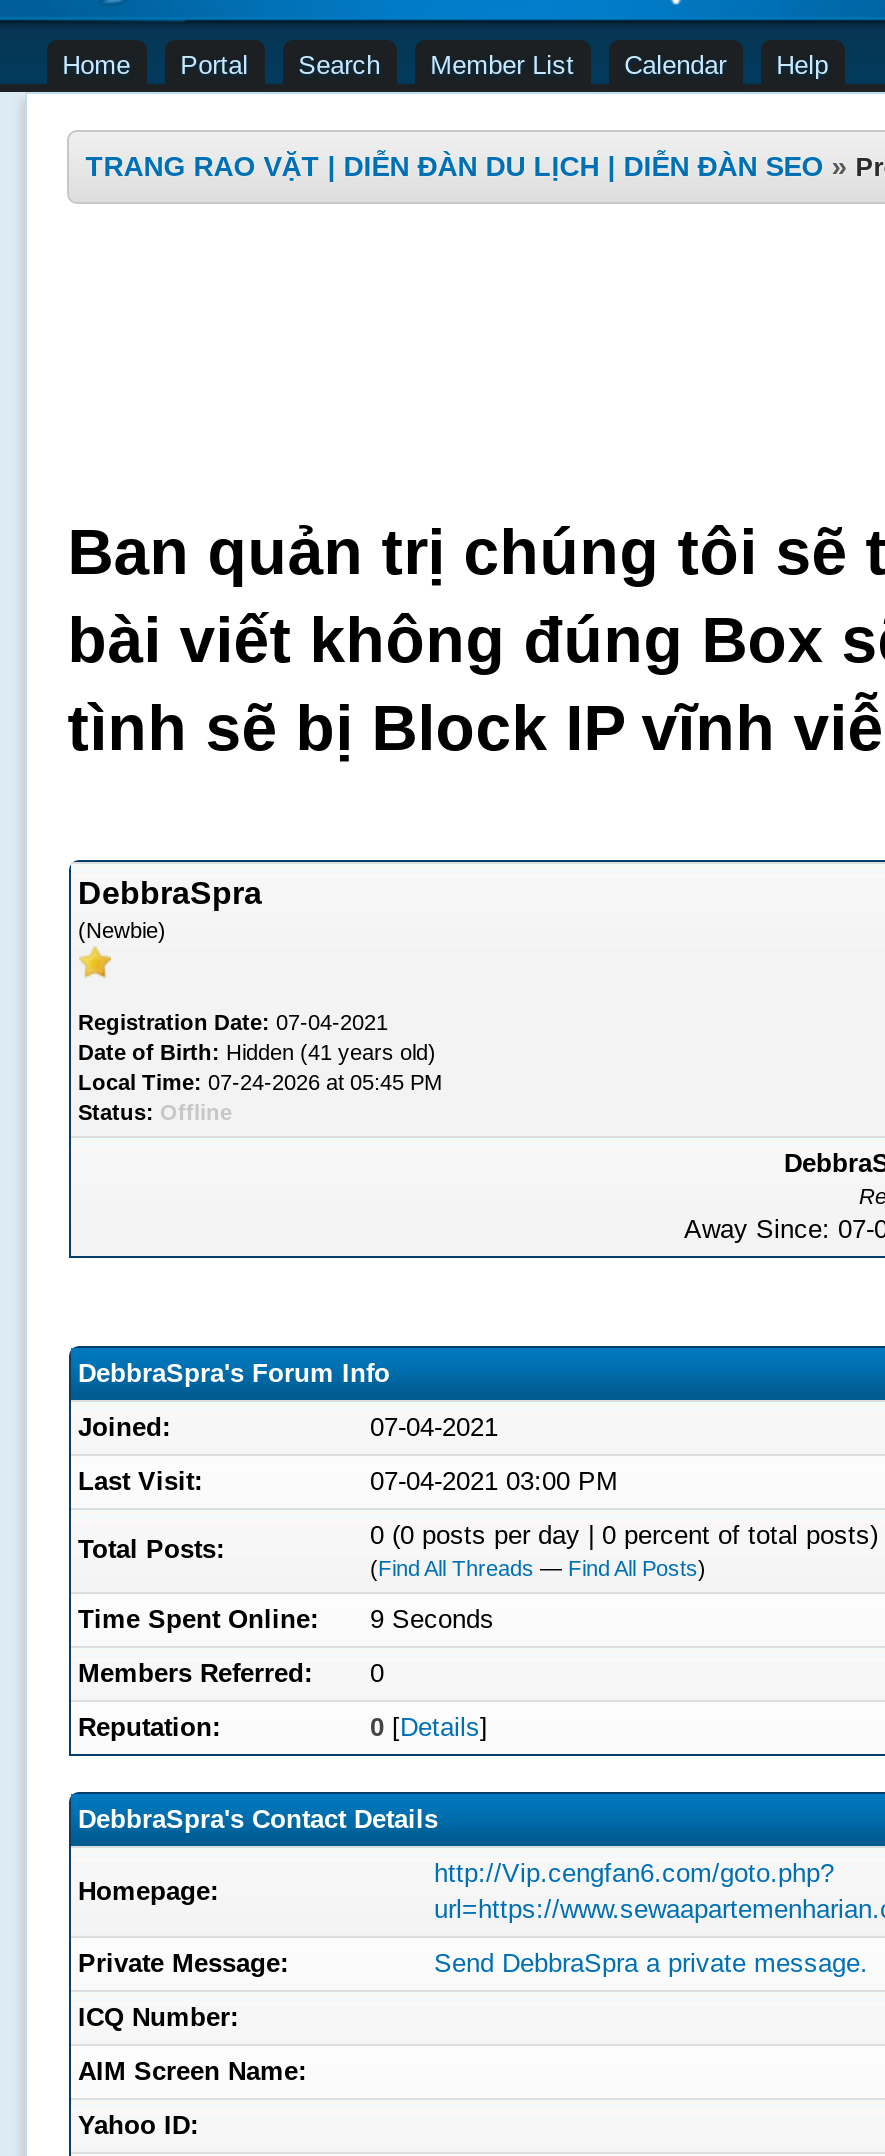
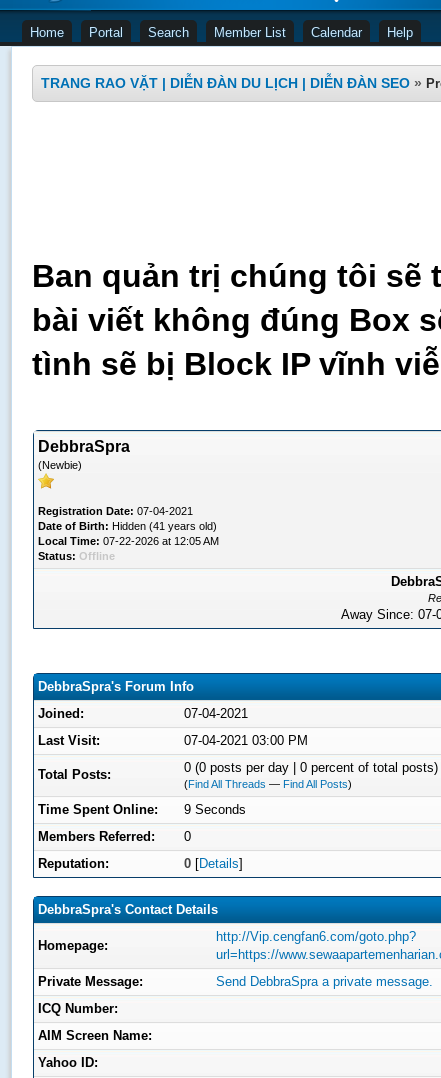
[78,1070,442,1094] Local Time: 07-24-2026 at 05:45 PM -> [37,535,218,547] Local Time: 07-22-2026 at 12:05 AM

